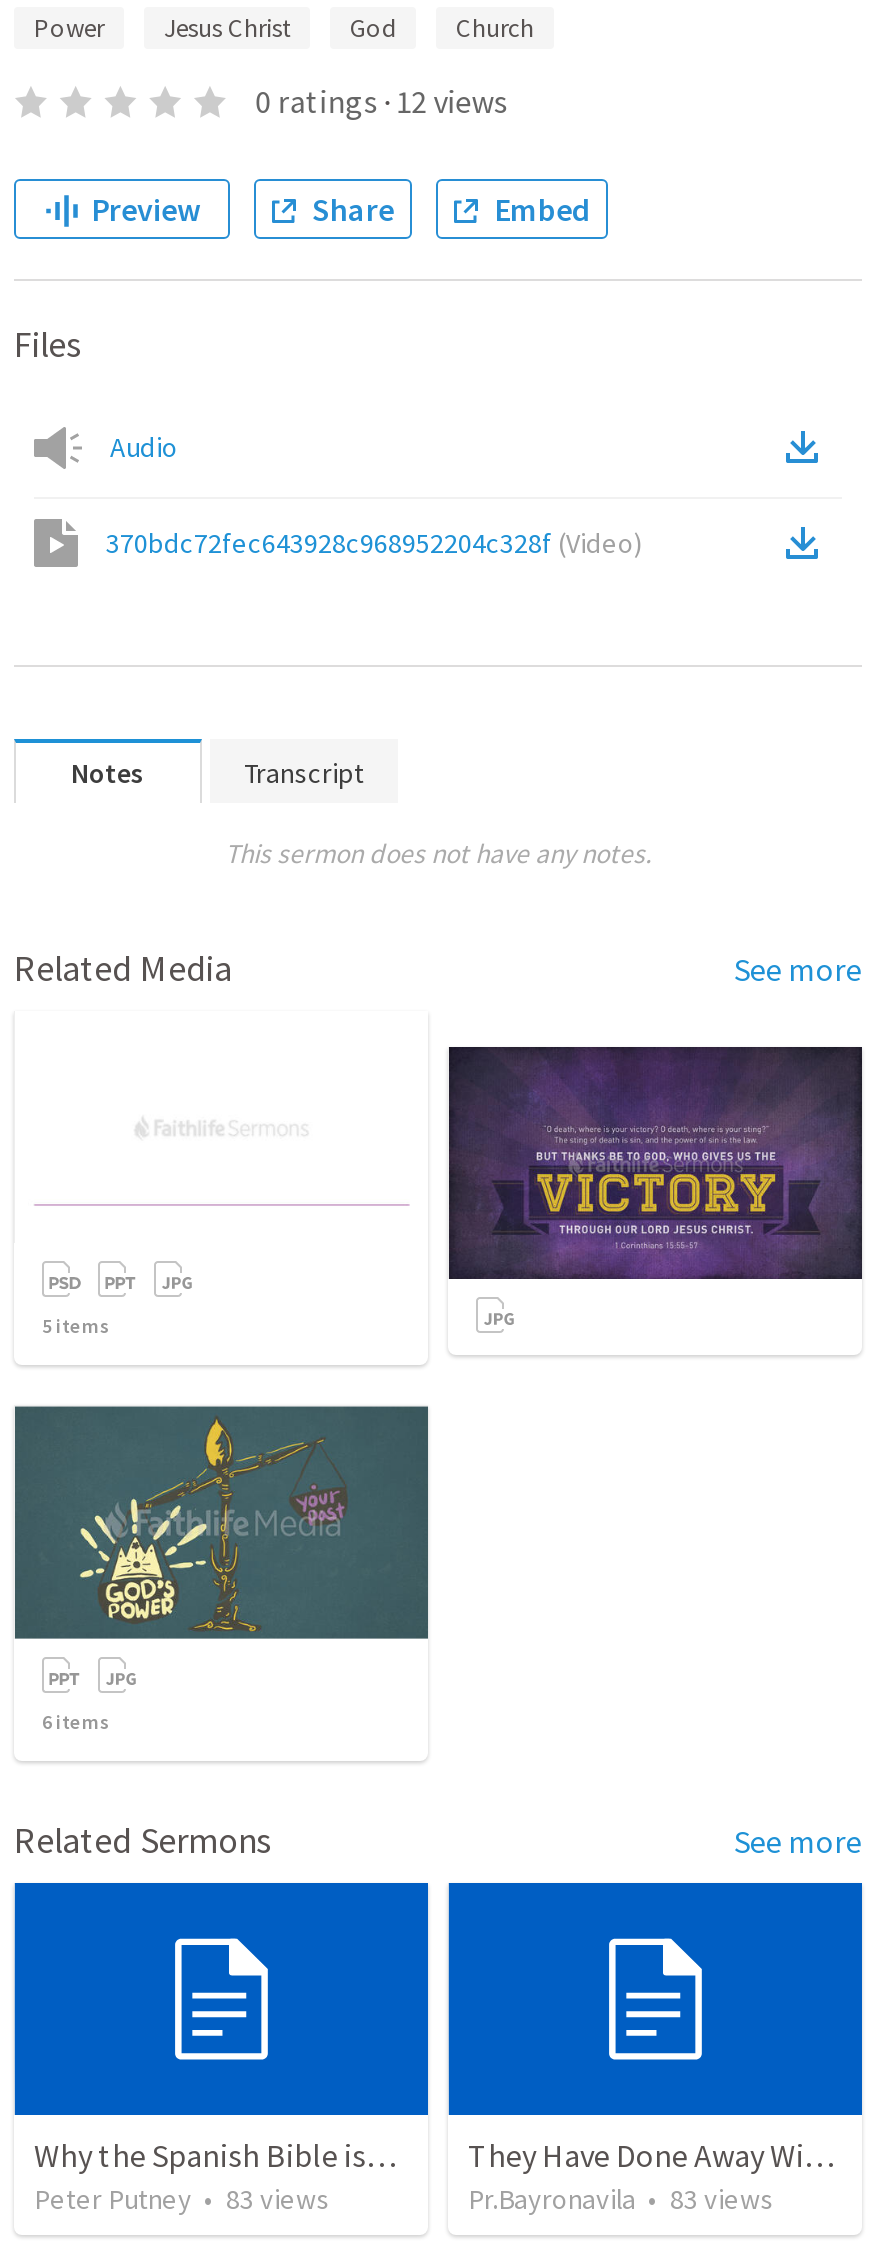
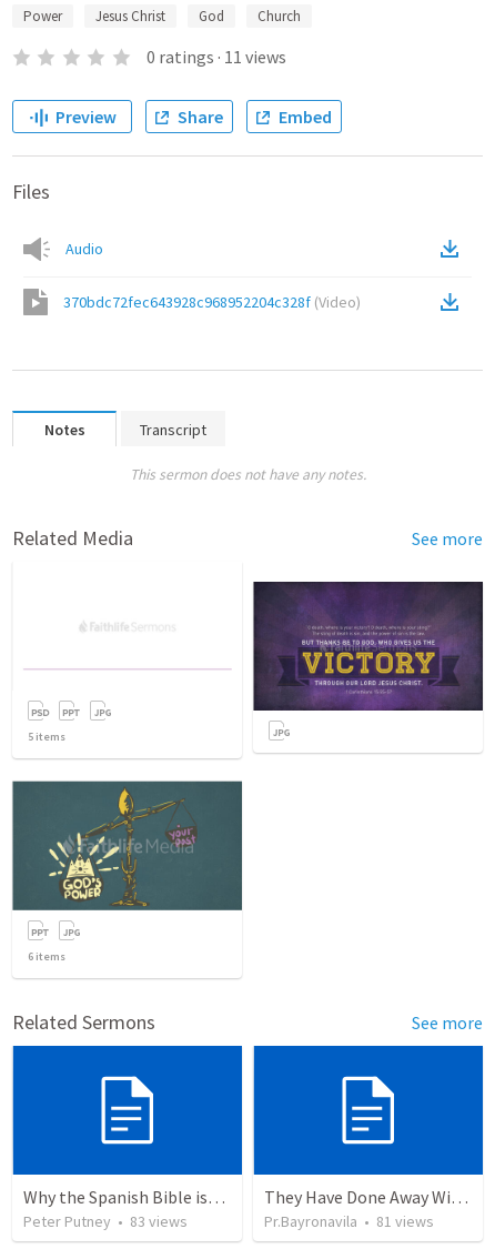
[255,81,507,121] 0 ratings · 12 views -> [146,46,286,68] 0 ratings · 11 views
[468,2182,774,2218] Pr.Bayronavila • 83 views -> [264,1212,434,1232] Pr.Bayronavila • 81 views

